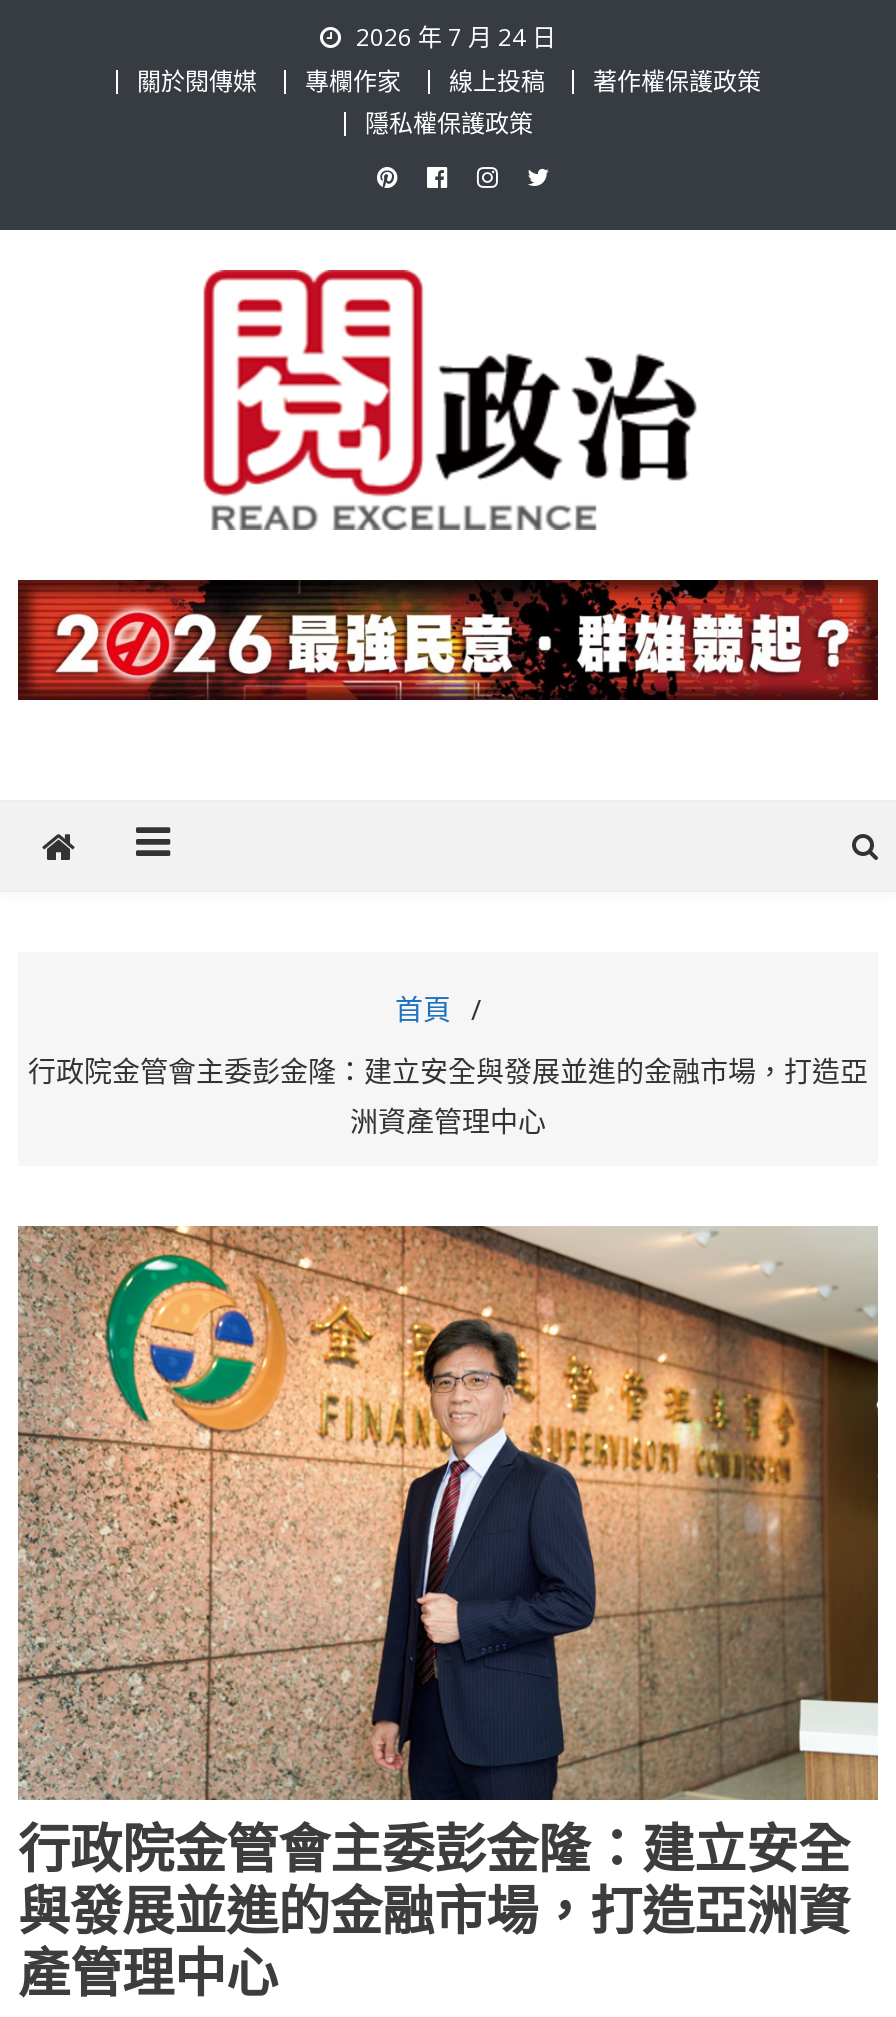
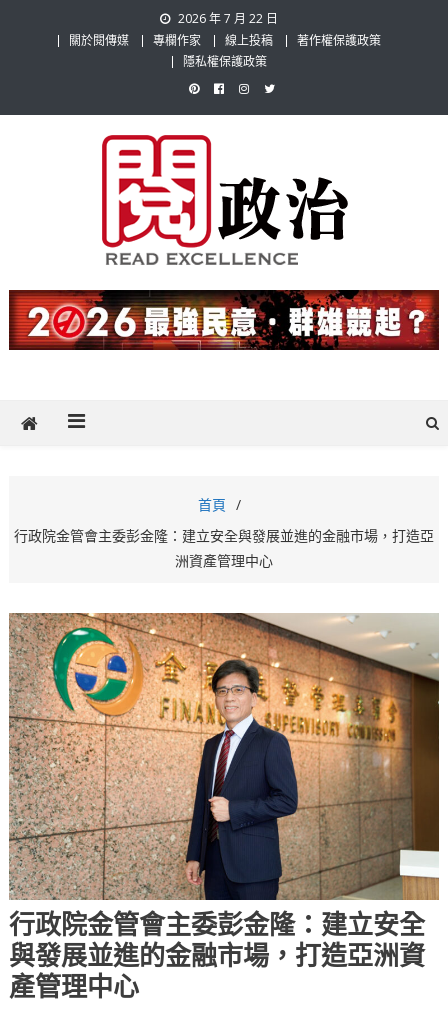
[356,20,556,54] 2026 年 7 月 24 日 -> [178,10,278,27] 2026 年 7 月 22 日

